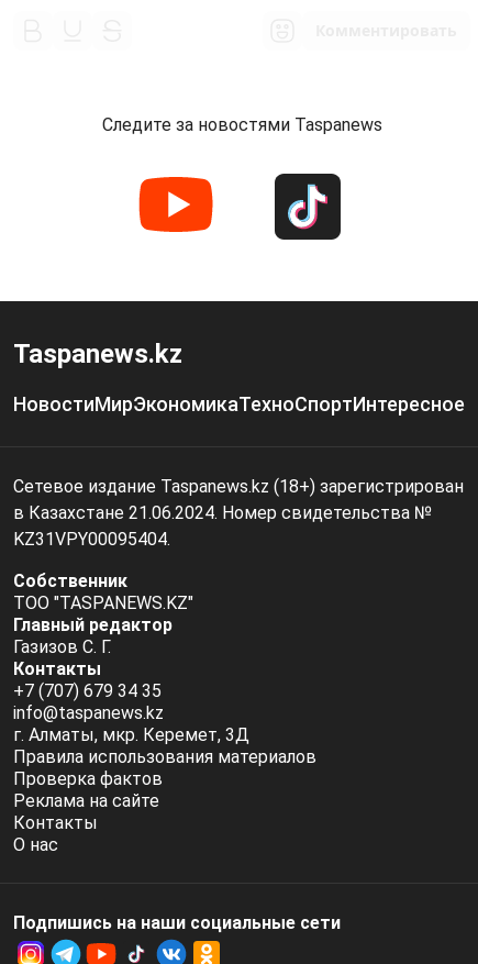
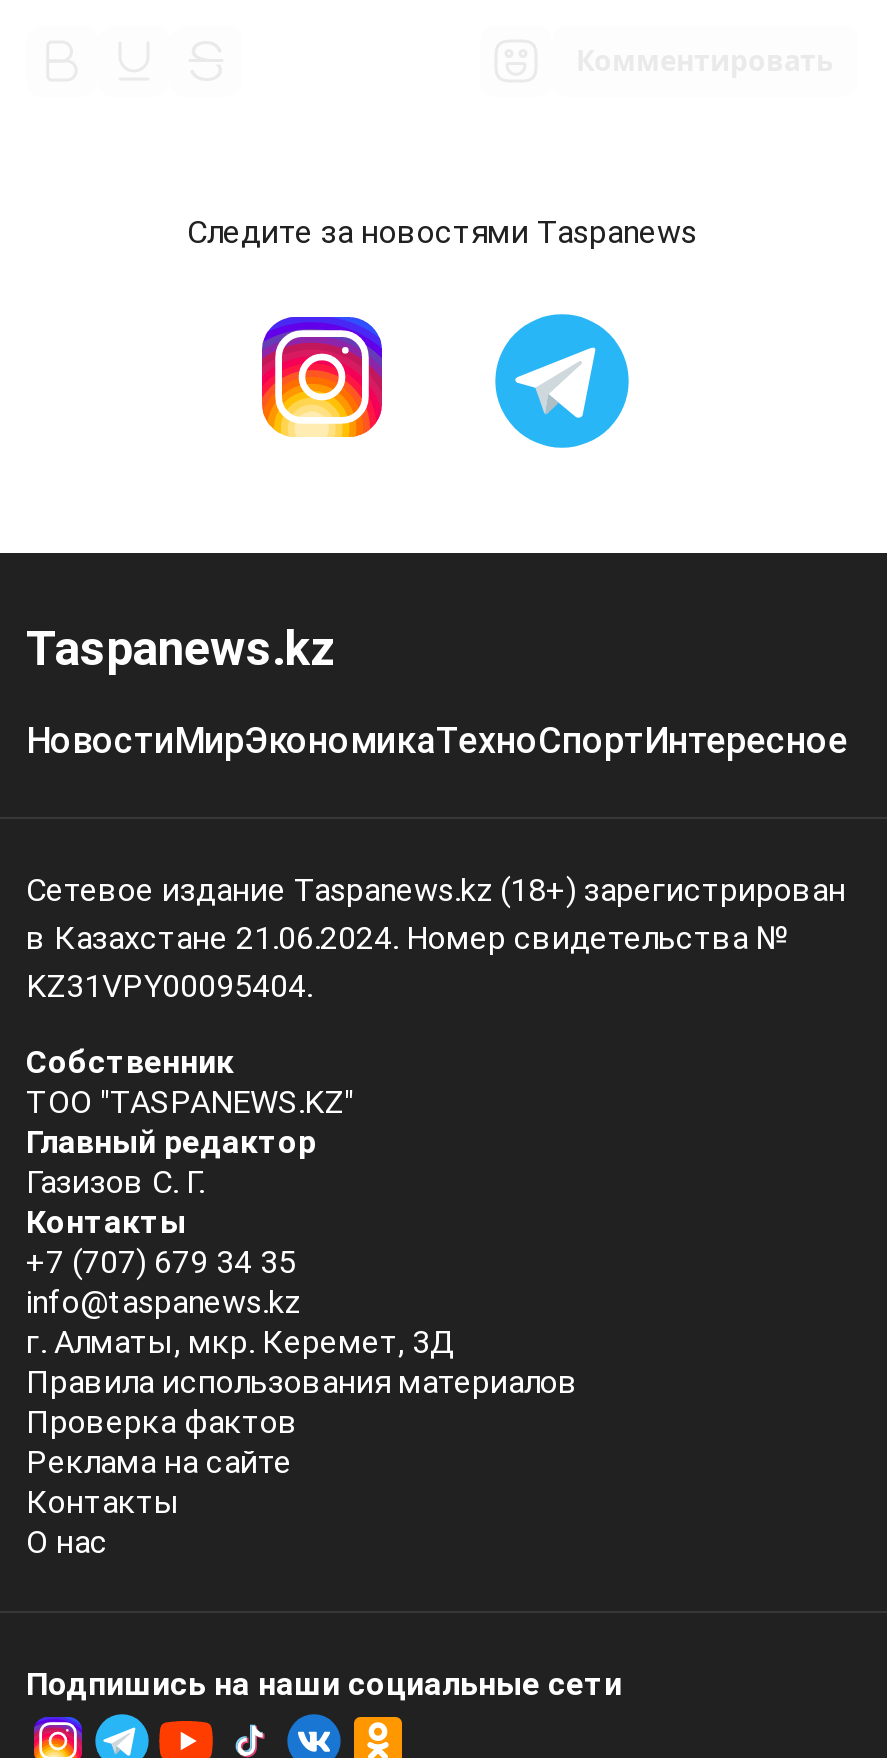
[137,171,214,239] [image] -> [254,314,390,440] [image]
[270,170,345,244] [image] -> [492,312,632,450] [image]

